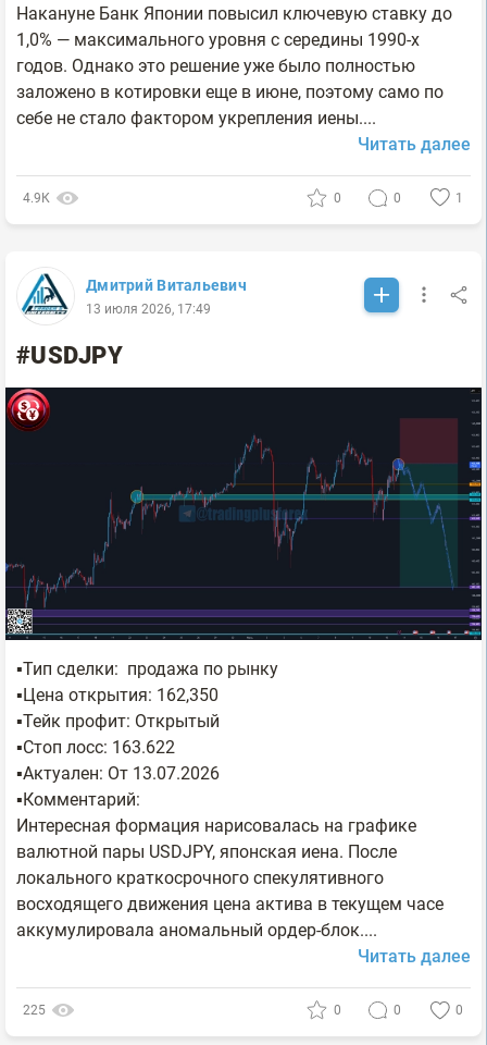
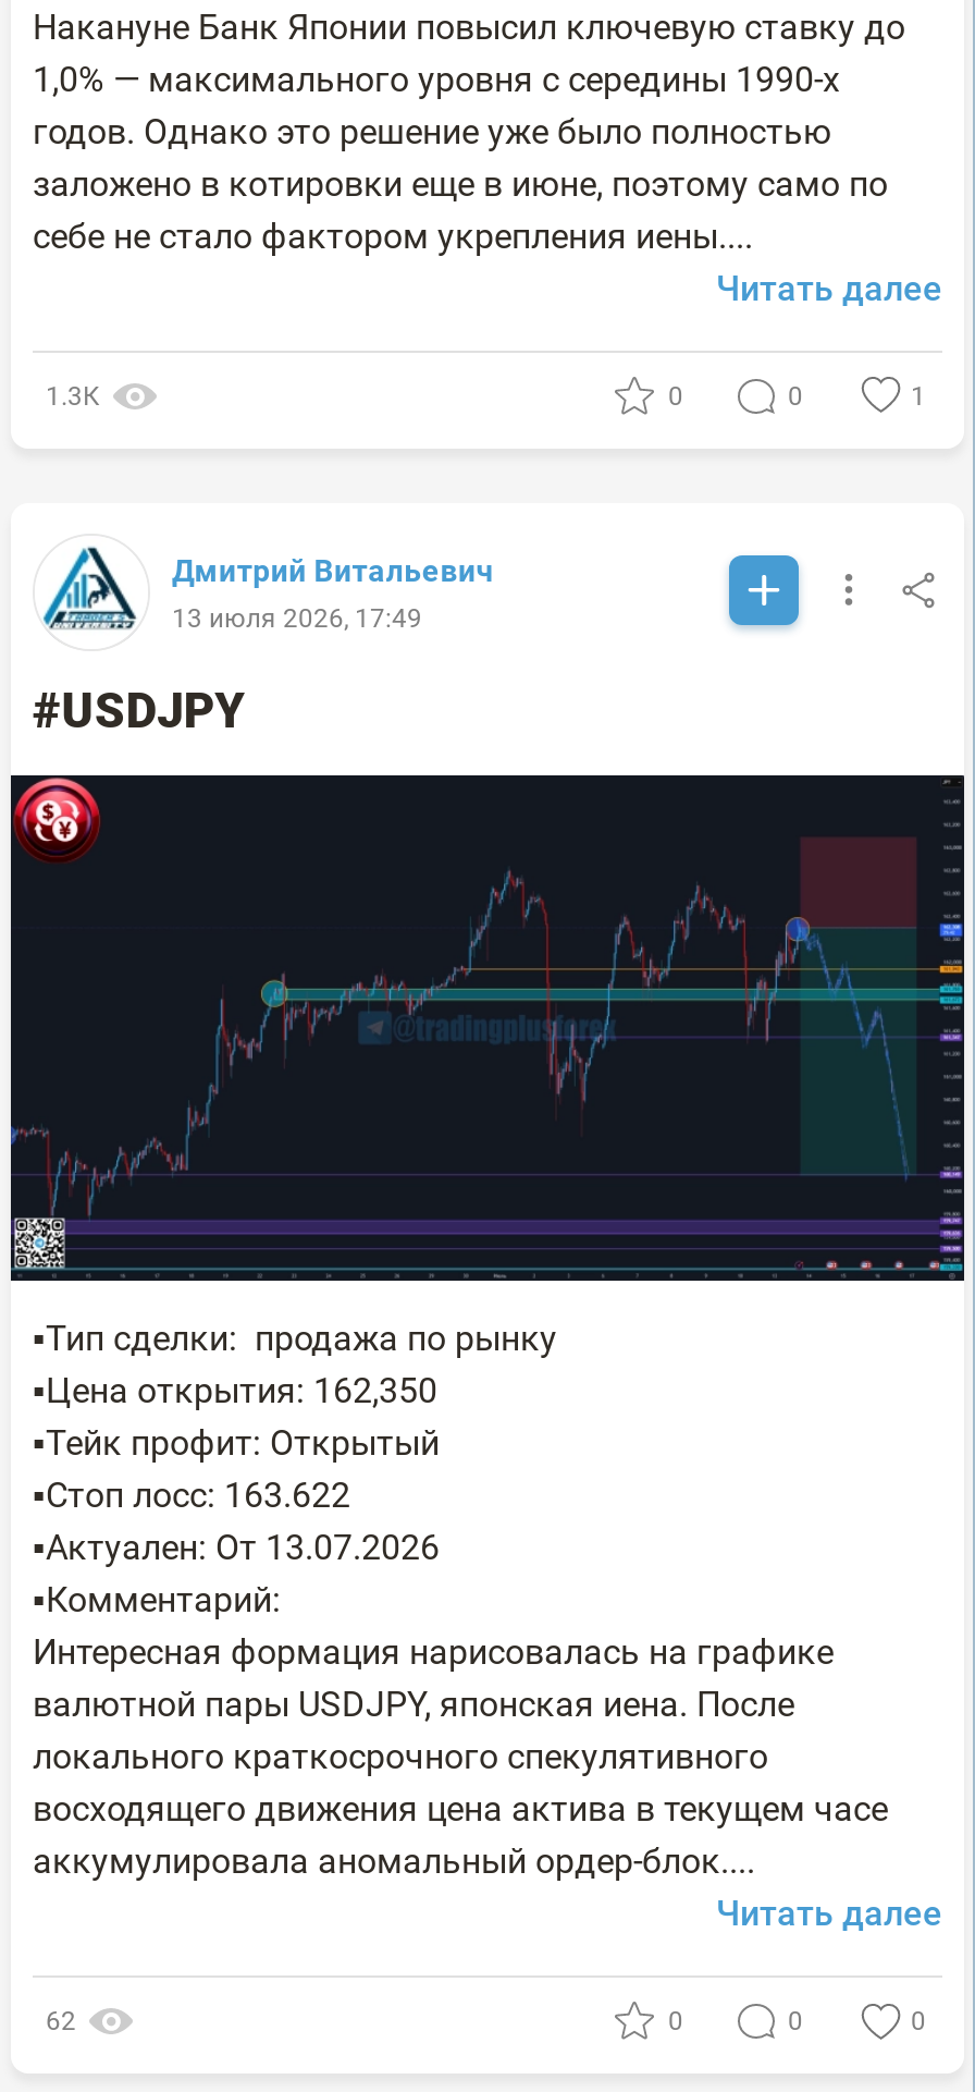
[23,190,50,205] 4.9К -> [46,380,100,411] 1.3К
[23,1003,46,1018] 225 -> [46,2007,76,2038] 62

